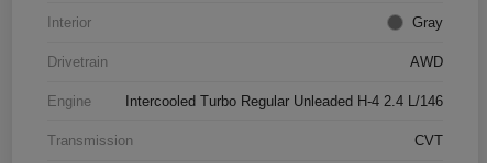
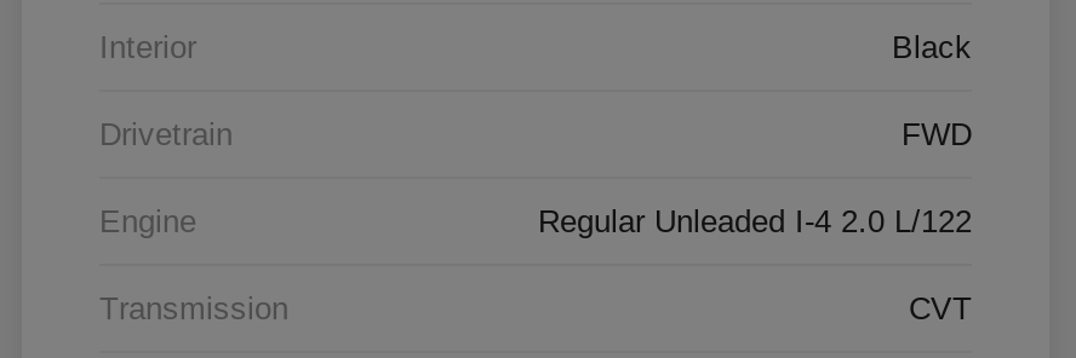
[412,14,443,30] Gray -> [892,30,972,66] Black
[410,53,443,70] AWD -> [902,117,972,153] FWD
[125,93,443,109] Intercooled Turbo Regular Unleaded H-4 2.4 L/146 -> [538,204,972,240] Regular Unleaded I-4 2.0 L/122

